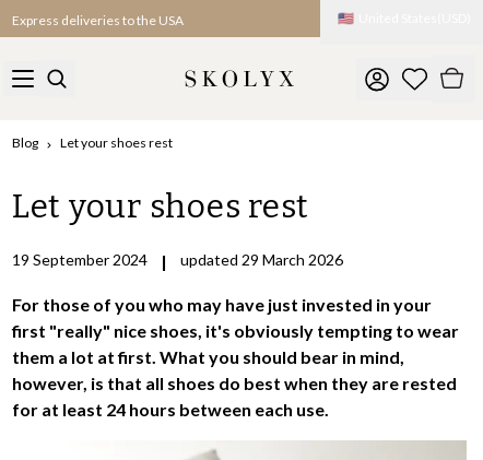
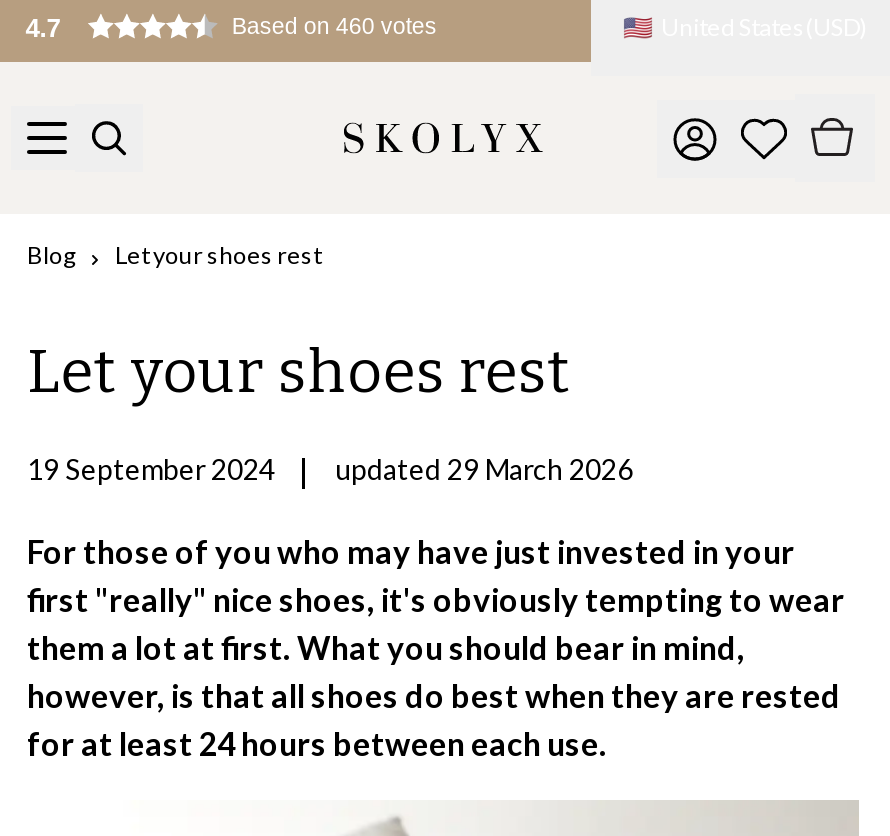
[12,11,184,28] Express deliveries to the USA -> [25,13,437,43] 4.7 | Based on 460 votes

